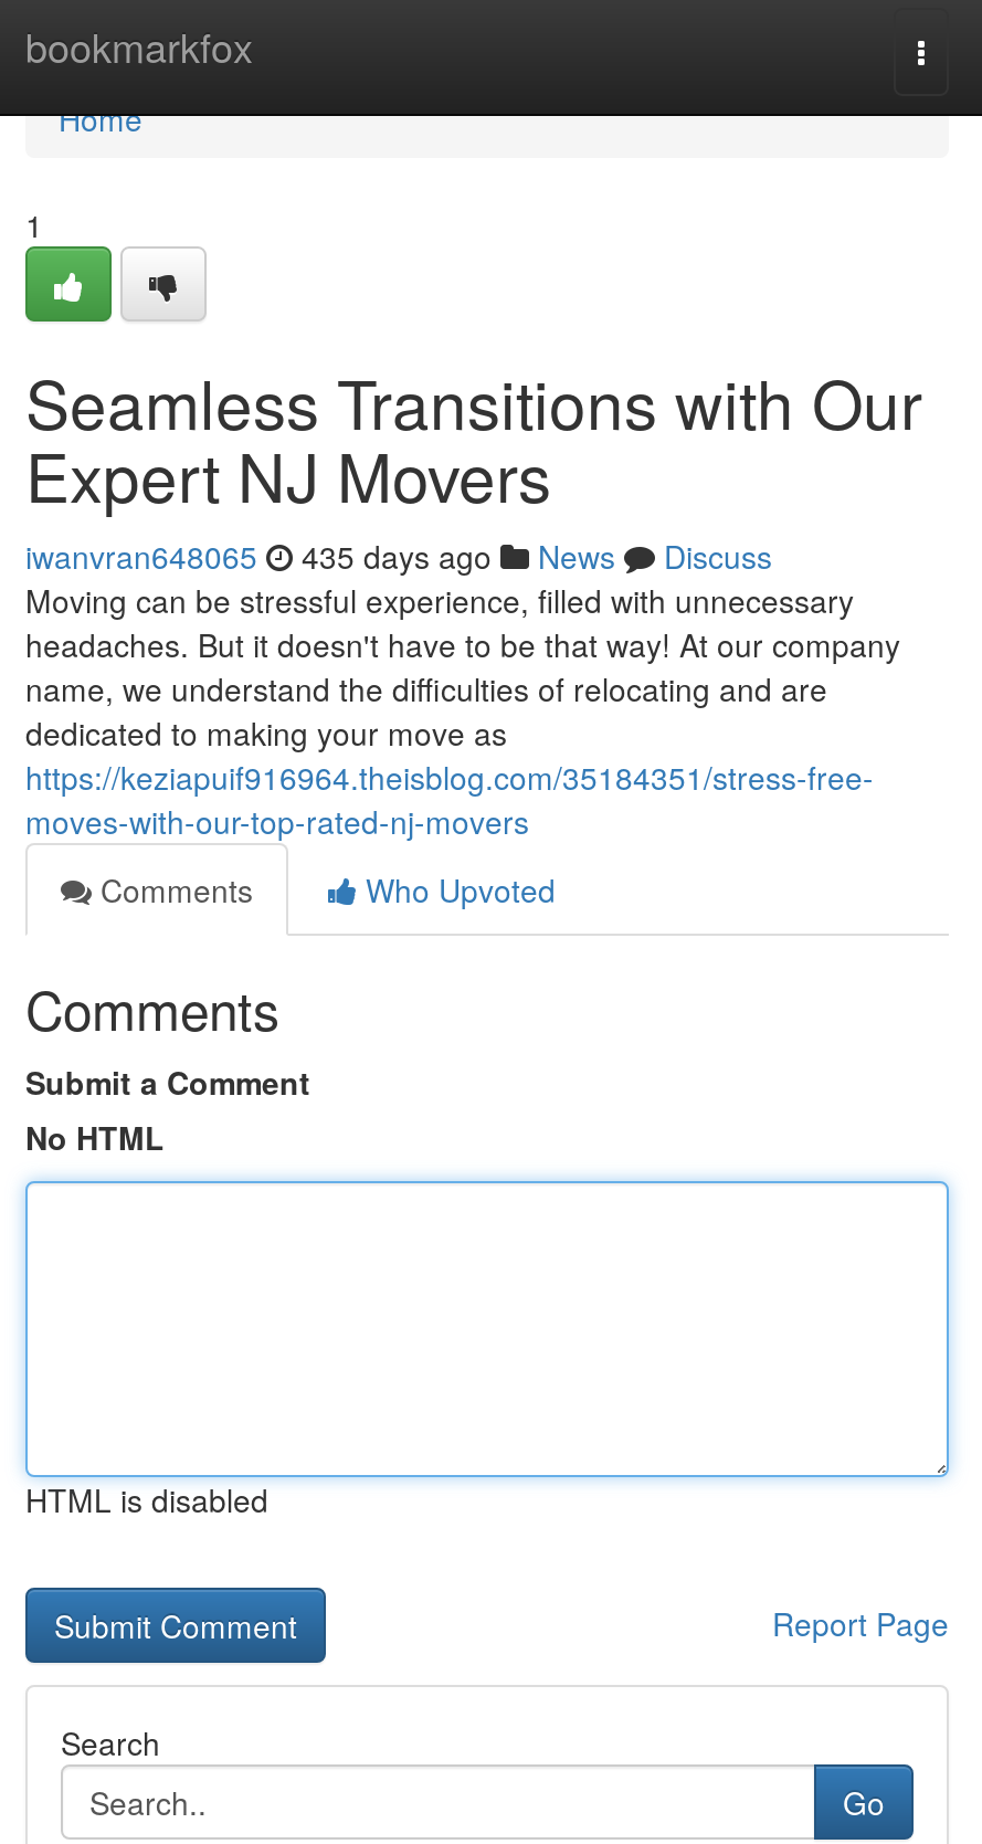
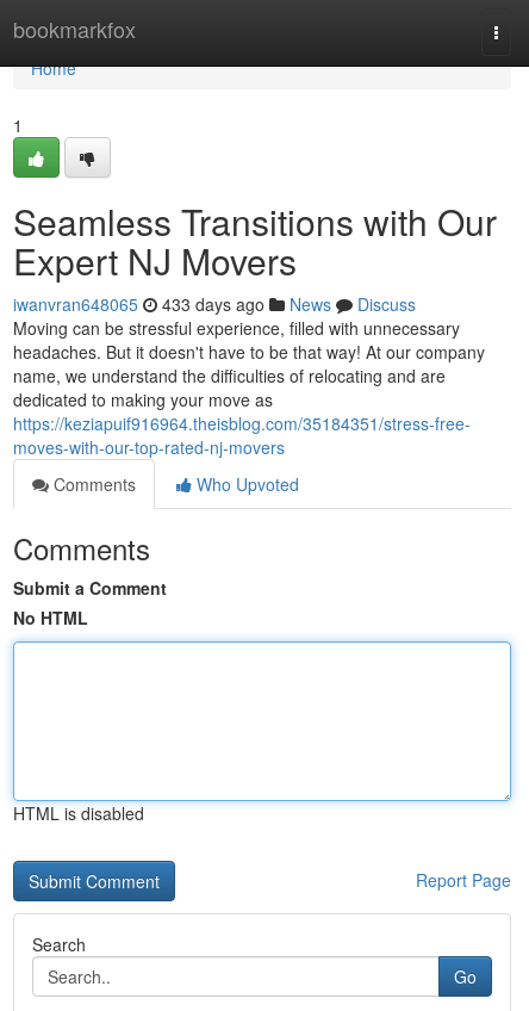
[25,534,772,578] iwanvran648065 435 days ago News Discuss -> [13,292,416,316] iwanvran648065 433 days ago News Discuss

